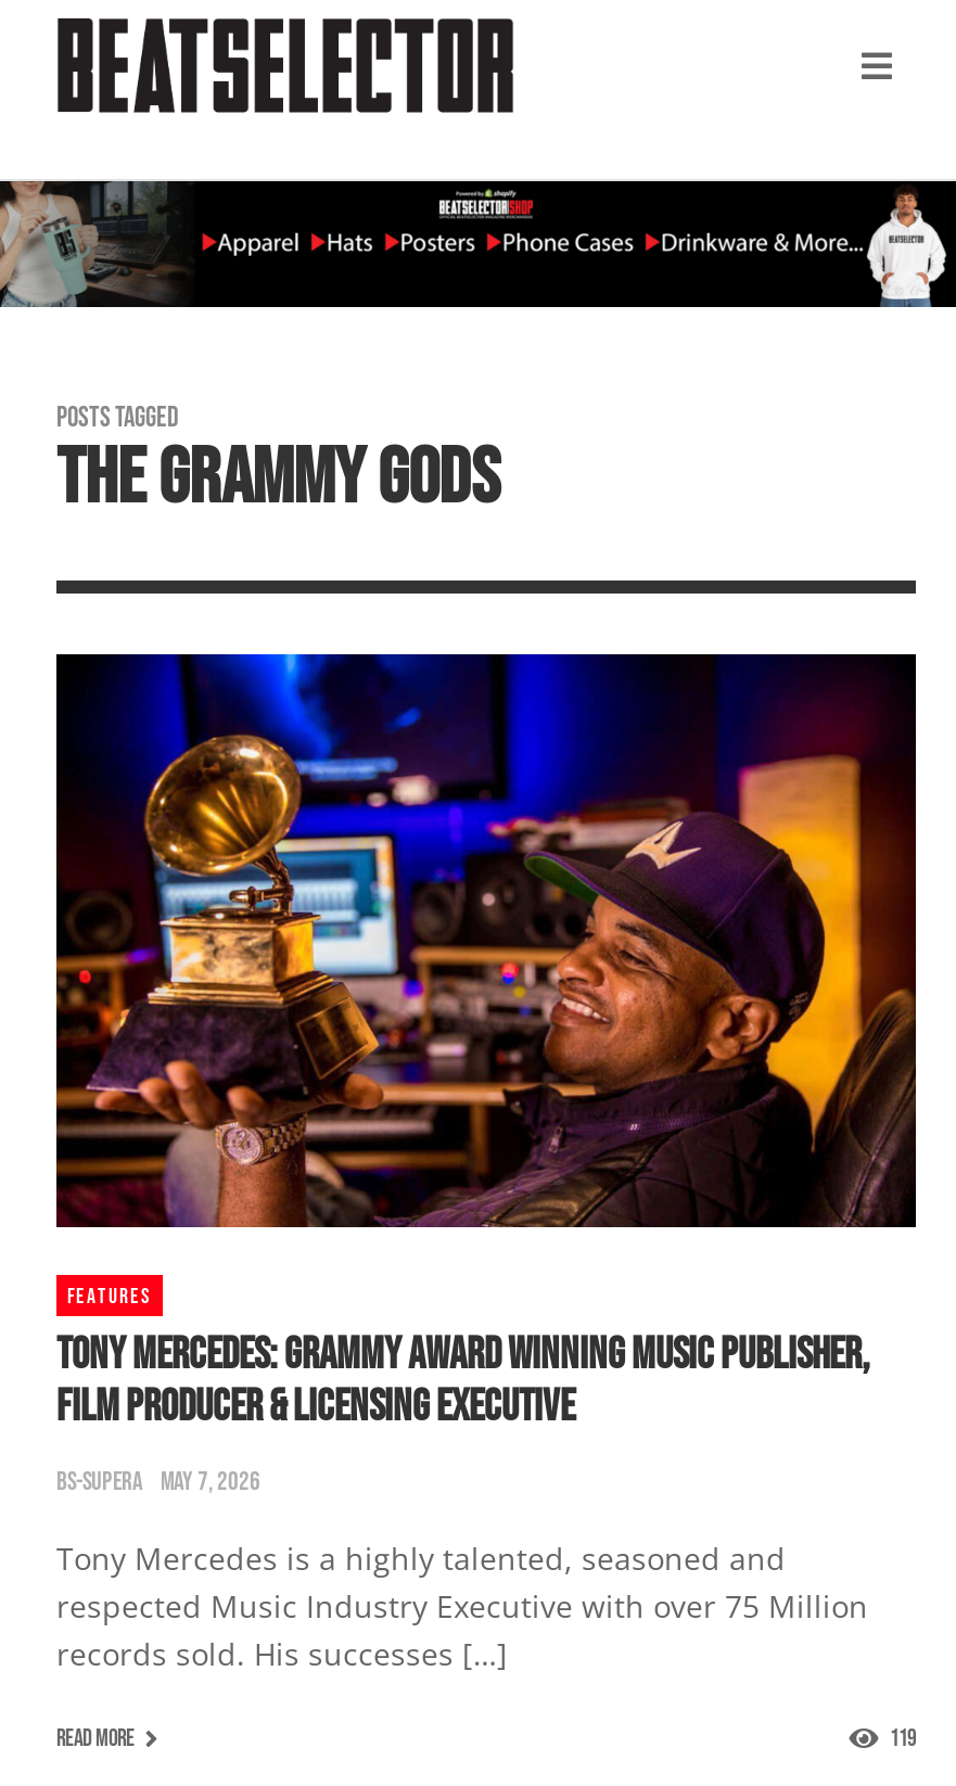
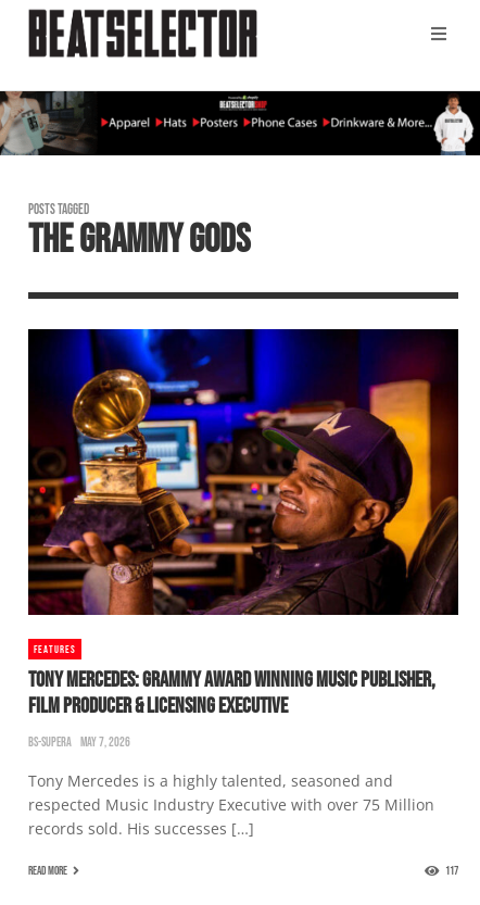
[890,1725,916,1753] 119 -> [445,864,458,878] 117

